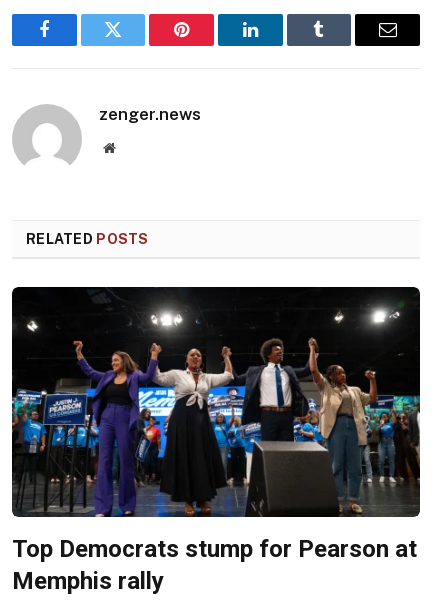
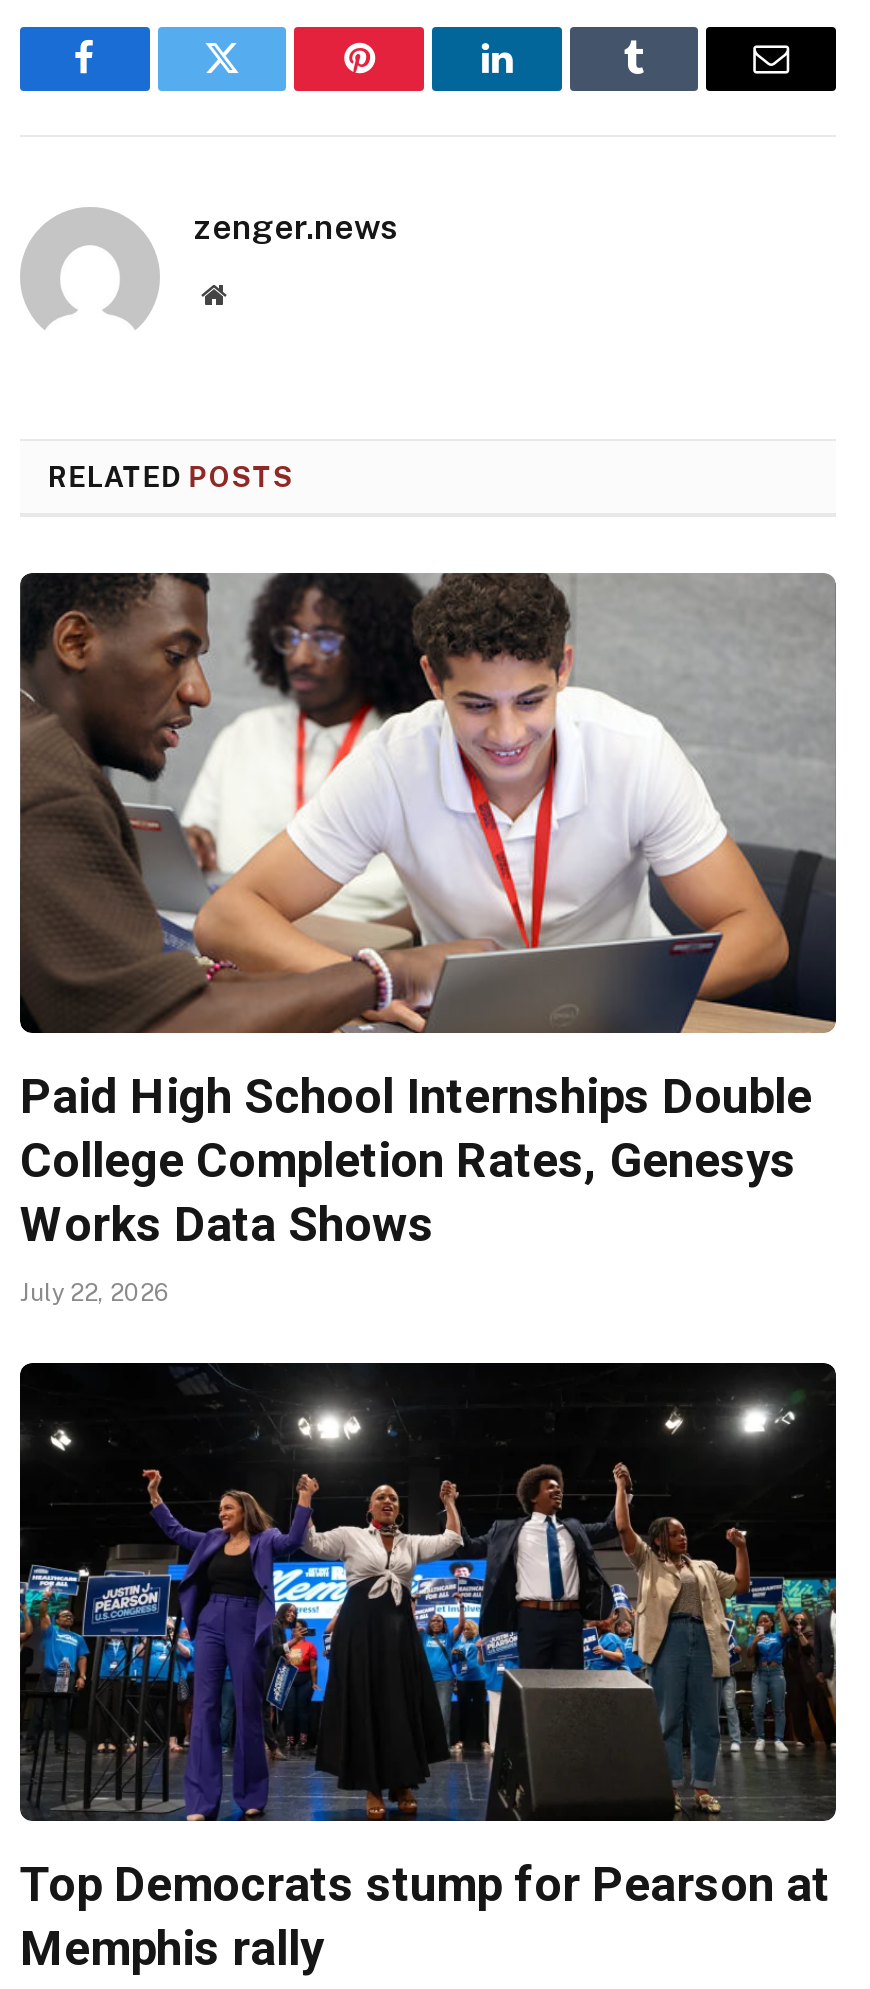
none -> [18,571,836,1306] [image] | Paid High School Internships Double | College Completion Rates, Genesys | Works Data Shows | July 22, 2026

